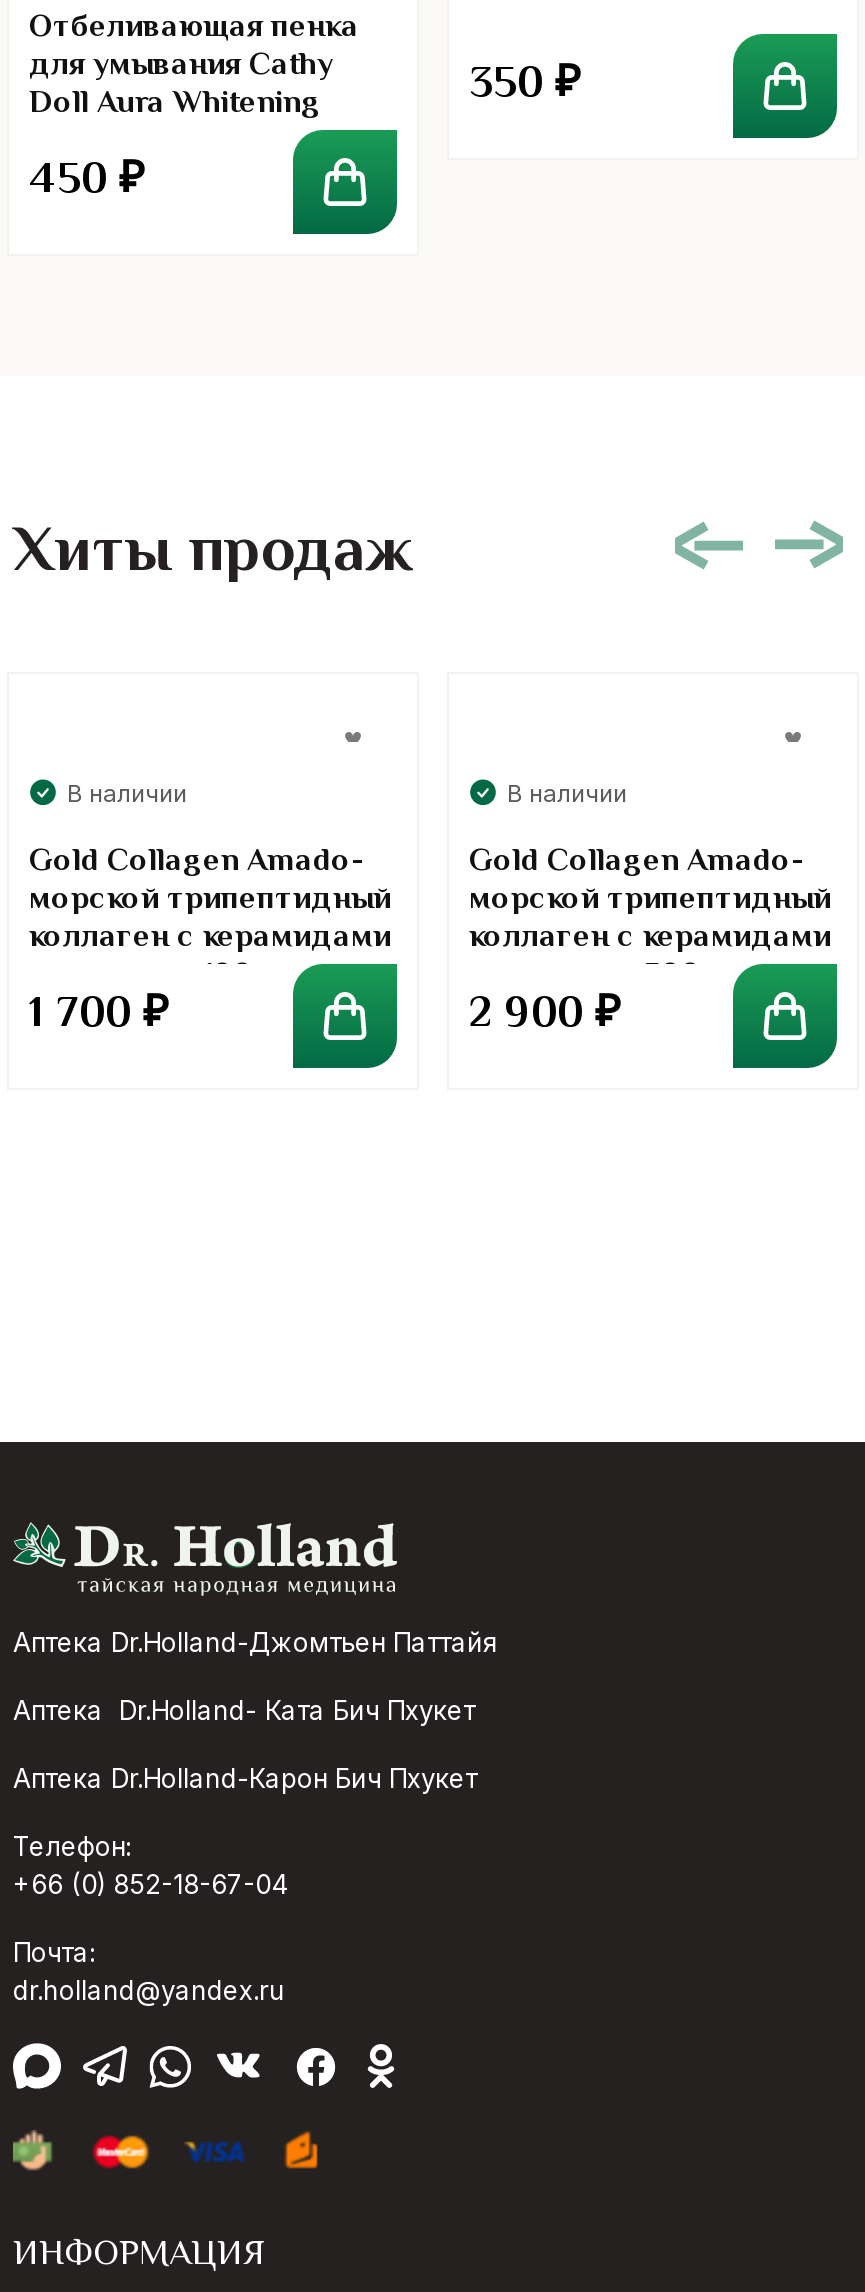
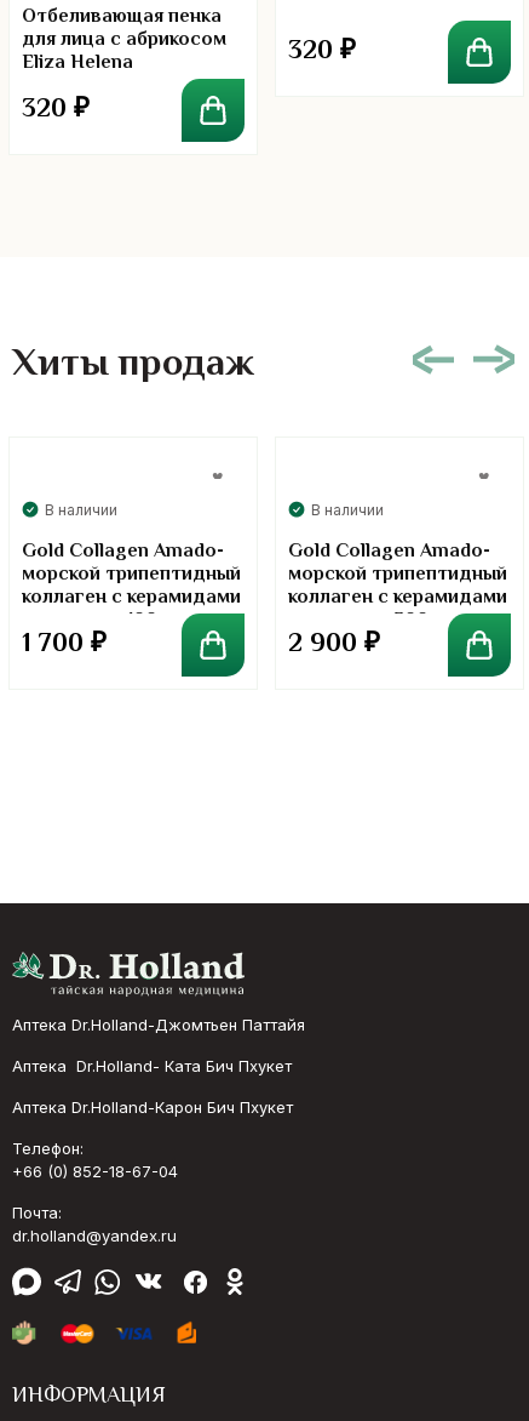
[29,43,333,217] для умывания Cathy | Doll Aura Whitening | 450 ₽ -> [22,26,226,132] для лица с абрикосом | Eliza Helena | 320 ₽
[469,53,581,121] 350 ₽ -> [288,32,356,73] 320 ₽

